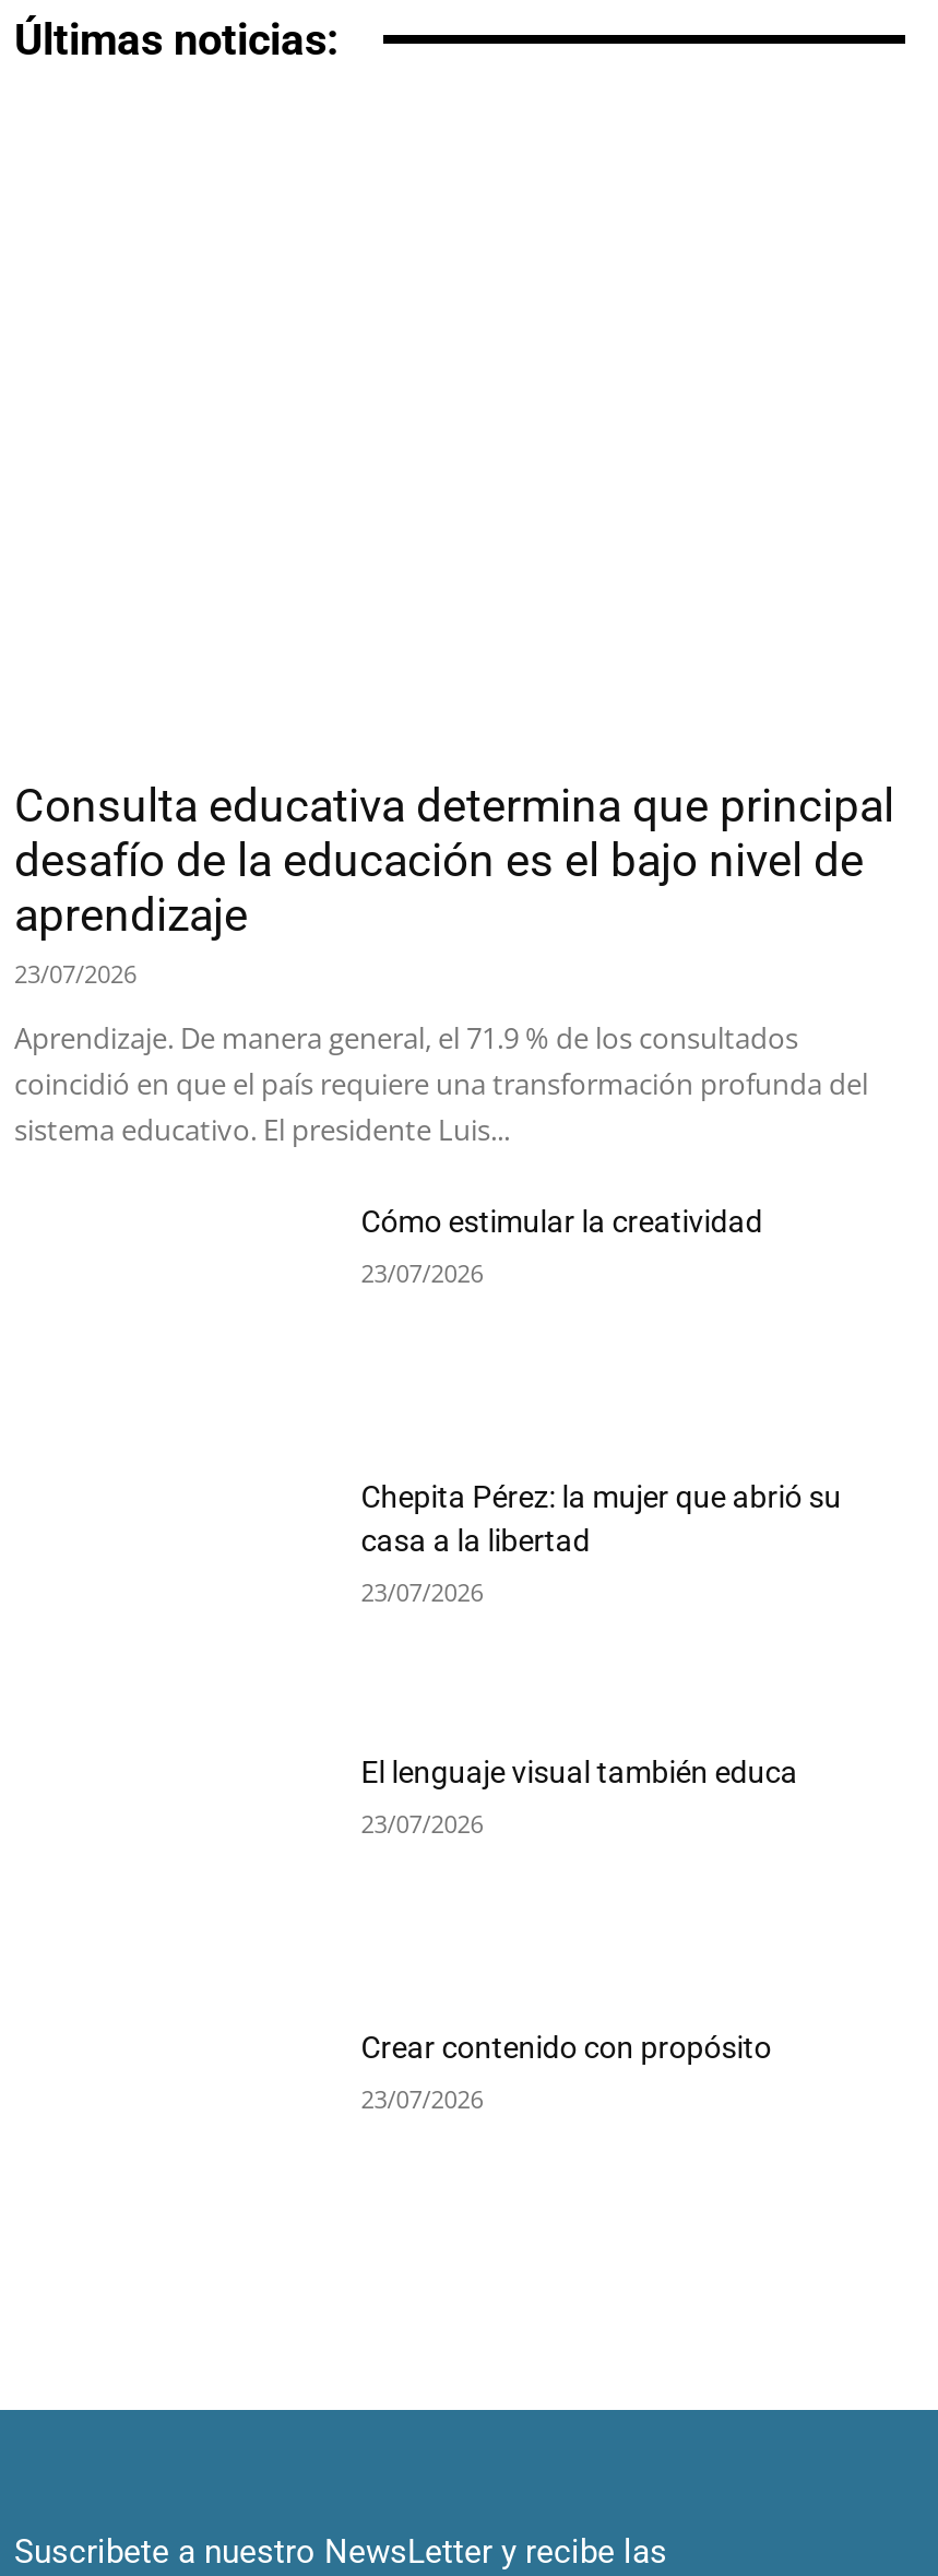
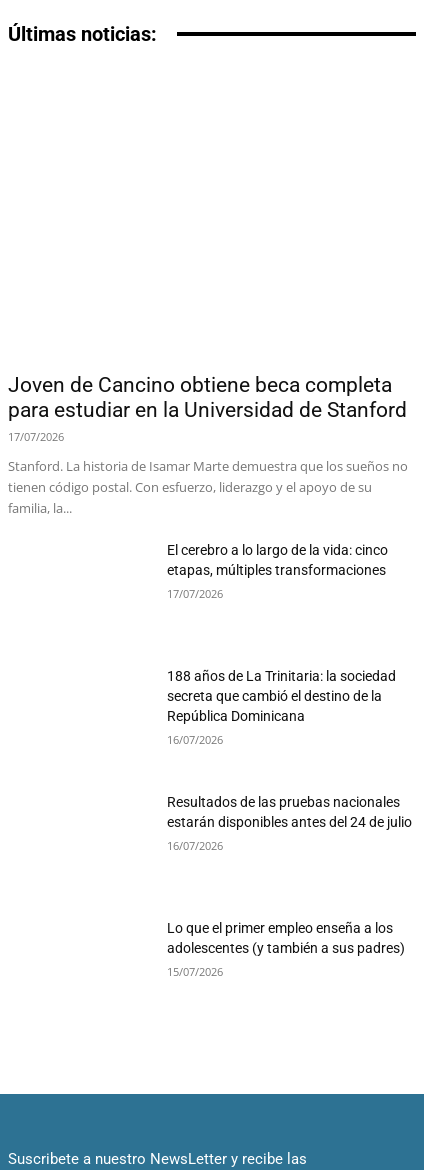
[14,781,894,991] Consulta educativa determina que principal | desafío de la educación es el bajo nivel de | aprendizaje | 23/07/2026 -> [8,373,407,444] Joven de Cancino obtiene beca completa | para estudiar en la Universidad de Stanford | 17/07/2026
[14,1019,868,1150] Aprendizaje. De manera general, el 71.9 % de los consultados | coincidió en que el país requiere una transformación profunda del | sistema educativo. El presidente Luis... -> [8,457,408,517] Stanford. La historia de Isamar Marte demuestra que los sueños no | tienen código postal. Con esfuerzo, liderazgo y el apoyo de su | familia, la...
[361,1205,763,1240] Cómo estimular la creatividad -> [167,542,388,578] El cerebro a lo largo de la vida: cinco | etapas, múltiples transformaciones
[361,1257,483,1290] 23/07/2026 -> [167,586,223,601] 17/07/2026
[361,1480,841,1559] Chepita Pérez: la mujer que abrió su | casa a la libertad -> [167,668,396,724] 188 años de La Trinitaria: la sociedad | secreta que cambió el destino de la | República Dominicana
[361,1576,483,1609] 23/07/2026 -> [167,732,223,747] 16/07/2026
[361,1755,798,1790] El lenguaje visual también educa -> [167,794,412,830] Resultados de las pruebas nacionales | estarán disponibles antes del 24 de julio
[361,1808,483,1841] 23/07/2026 -> [167,838,223,853] 16/07/2026
[361,2030,772,2065] Crear contenido con propósito -> [167,920,405,956] Lo que el primer empleo enseña a los | adolescentes (y también a sus padres)
[361,2083,483,2116] 23/07/2026 -> [167,964,223,979] 15/07/2026

